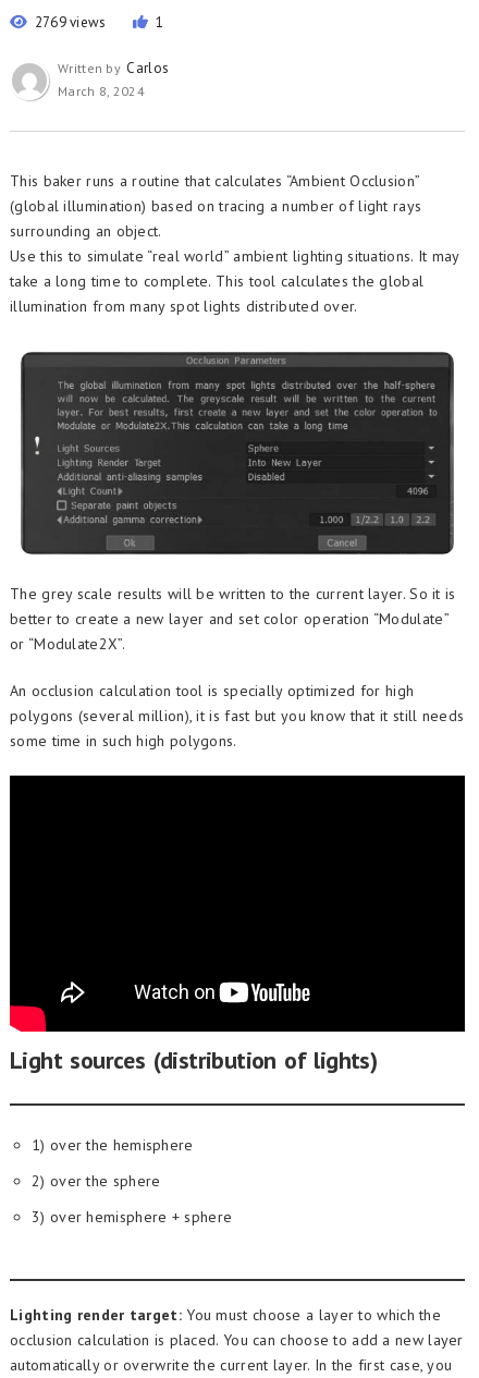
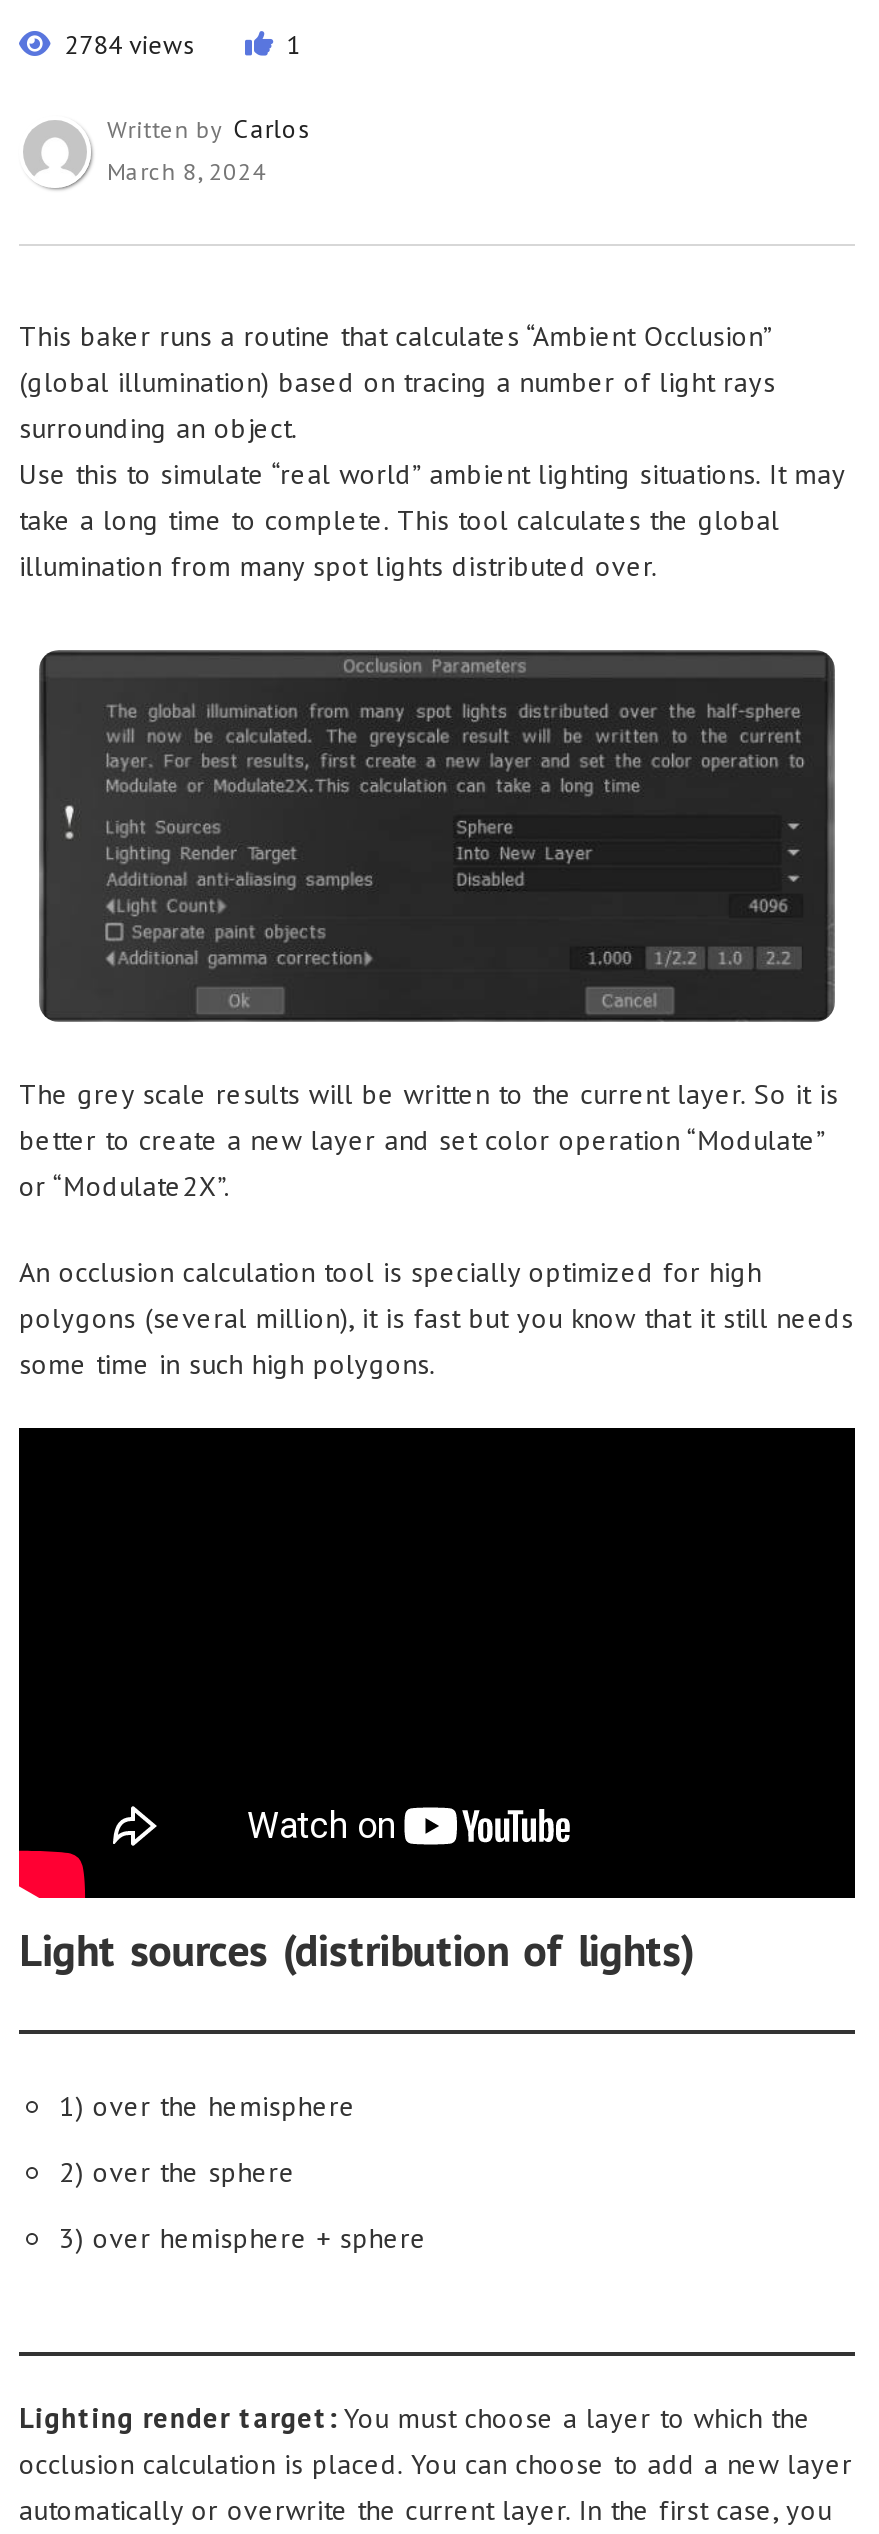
[34,13,106,32] 2769 views -> [64,28,196,62] 2784 views

